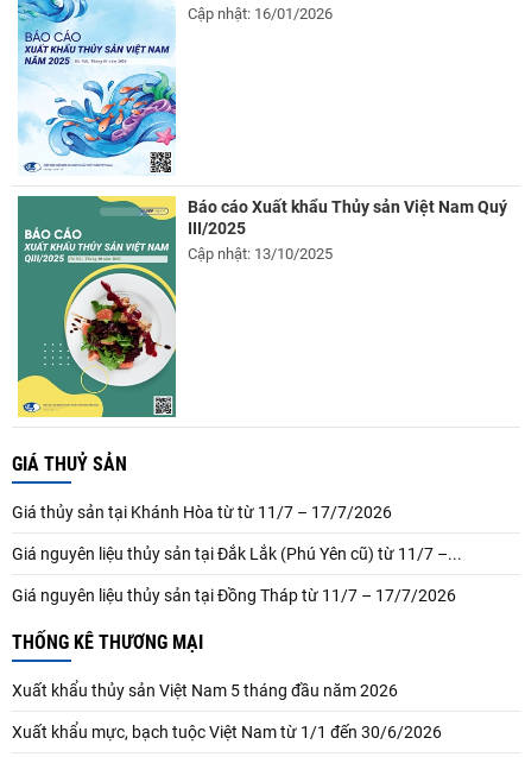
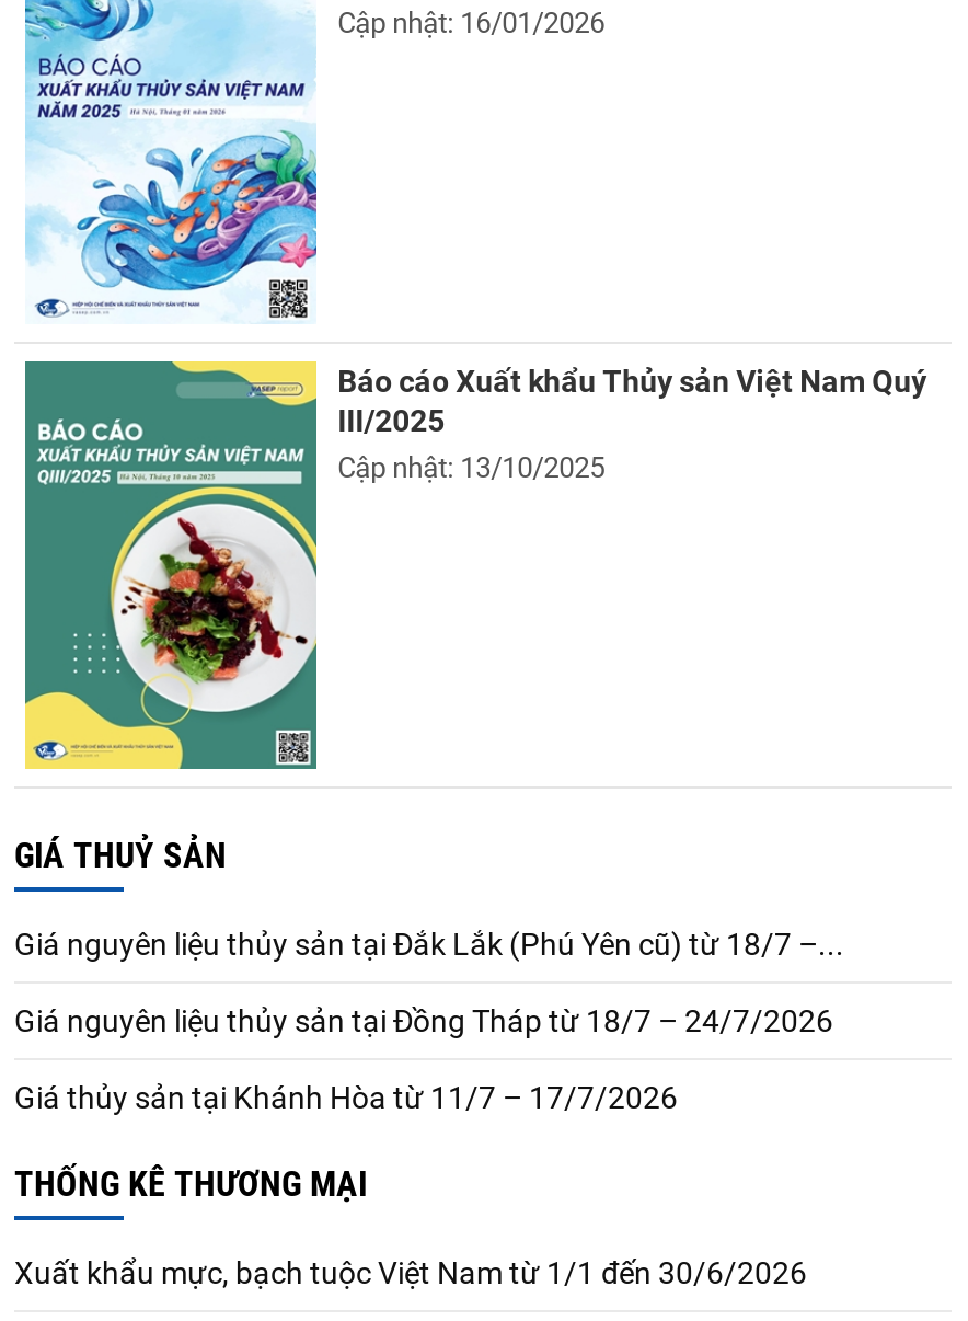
[12,503,392,522] Giá thủy sản tại Khánh Hòa từ từ 11/7 – 17/7/2026 -> [14,927,844,962] Giá nguyên liệu thủy sản tại Đắk Lắk (Phú Yên cũ) từ 18/7 –...
[12,544,462,563] Giá nguyên liệu thủy sản tại Đắk Lắk (Phú Yên cũ) từ 11/7 –... -> [14,1003,833,1038] Giá nguyên liệu thủy sản tại Đồng Tháp từ 18/7 – 24/7/2026
[12,586,456,605] Giá nguyên liệu thủy sản tại Đồng Tháp từ 11/7 – 17/7/2026 -> [14,1080,678,1115] Giá thủy sản tại Khánh Hòa từ 11/7 – 17/7/2026
[12,681,398,700] Xuất khẩu thủy sản Việt Nam 5 tháng đầu năm 2026 -> none

